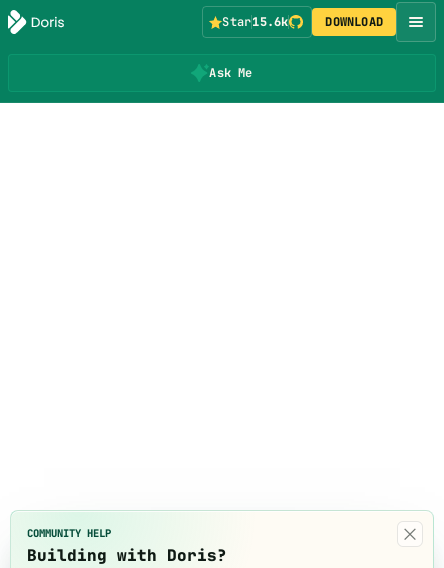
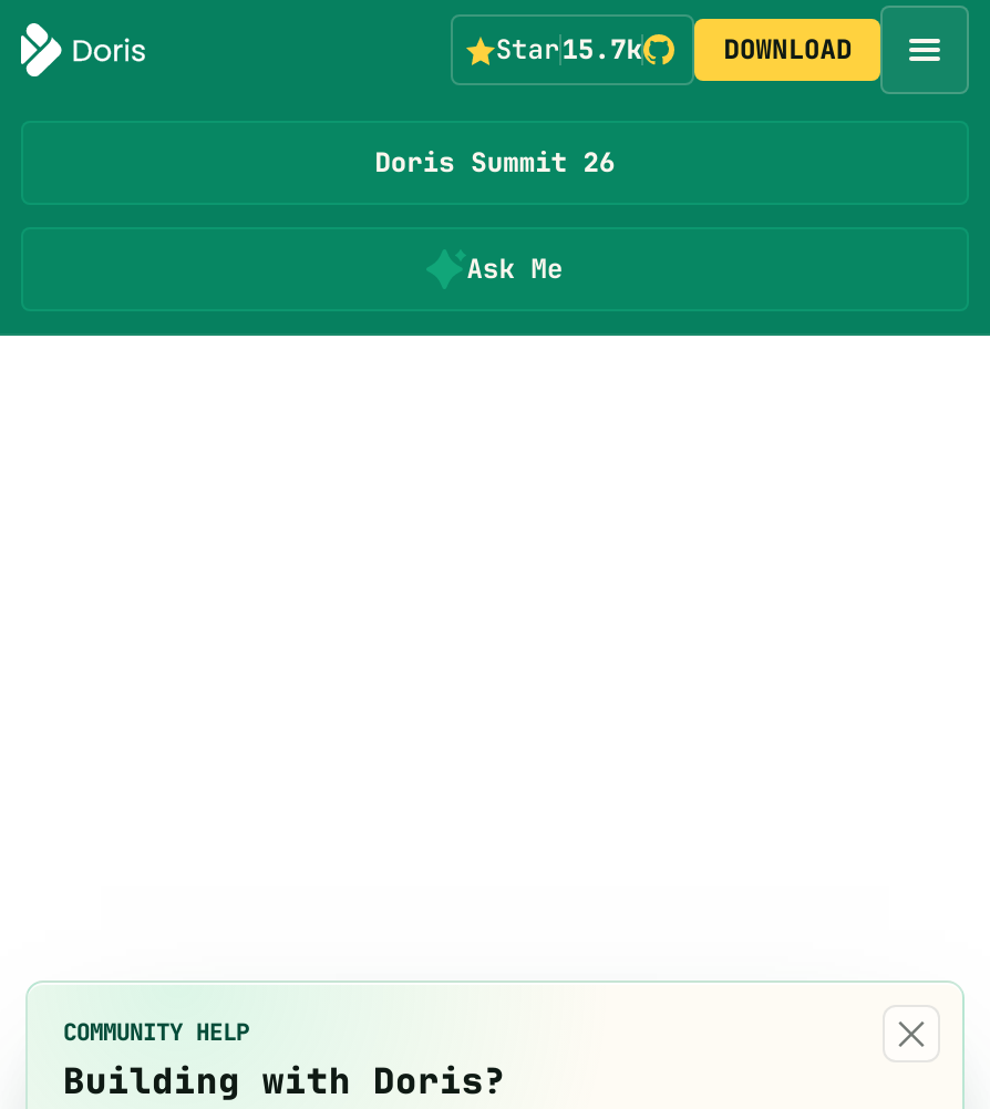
[222,14,288,30] Star15.6k -> [496,32,642,68] Star15.7k
none -> [375,145,615,181] Doris Summit 26
moved [209,65,253,81] -> [467,251,563,287]: Ask Me

